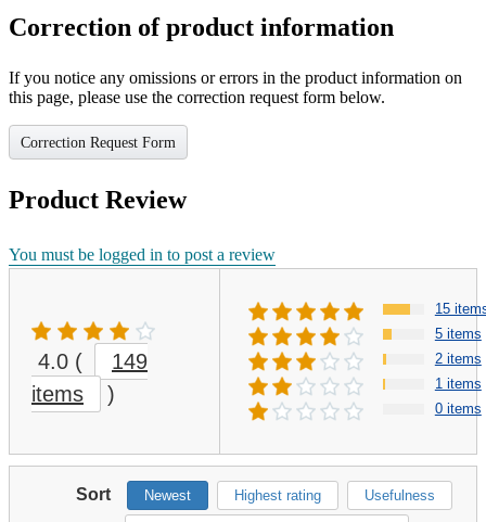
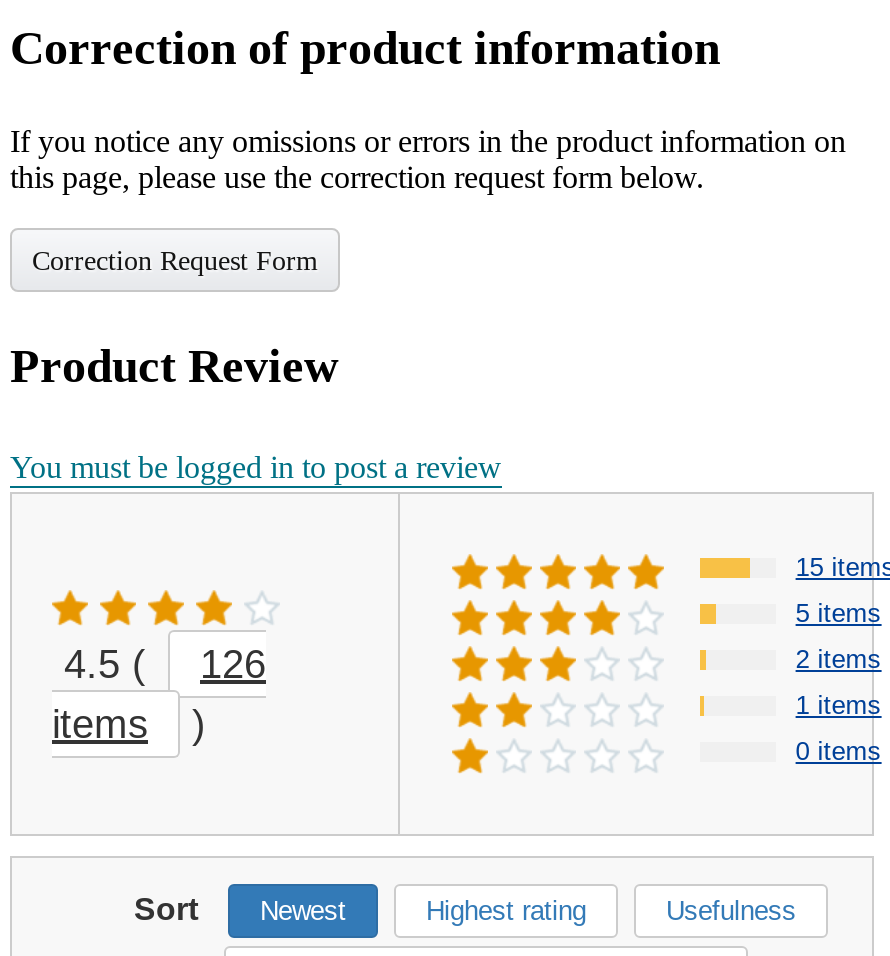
[31,350,89,373] 4.0 ( -> [52,642,158,686] 4.5 (
[112,350,148,373] 149 -> [200,642,266,686] 126

